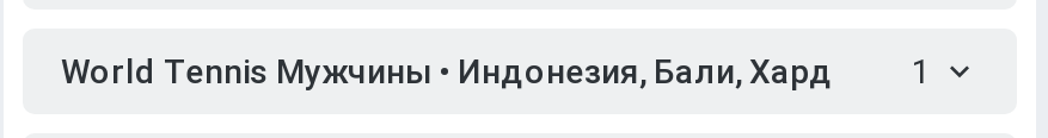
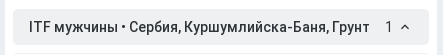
[61,52,833,90] World Tennis Мужчины • Индонезия, Бали, Хард -> [29,19,370,35] ITF мужчины • Сербия, Куршумлийска-Баня, Грунт

